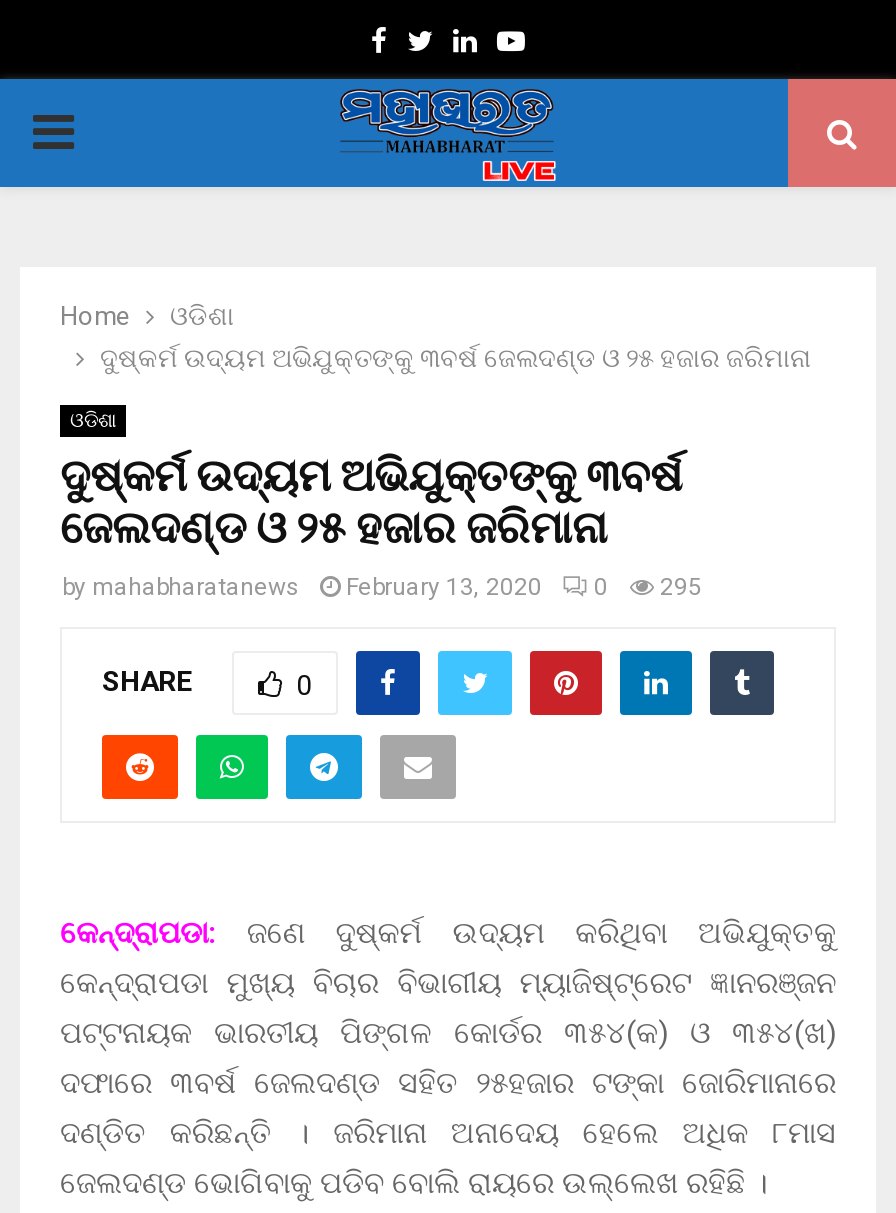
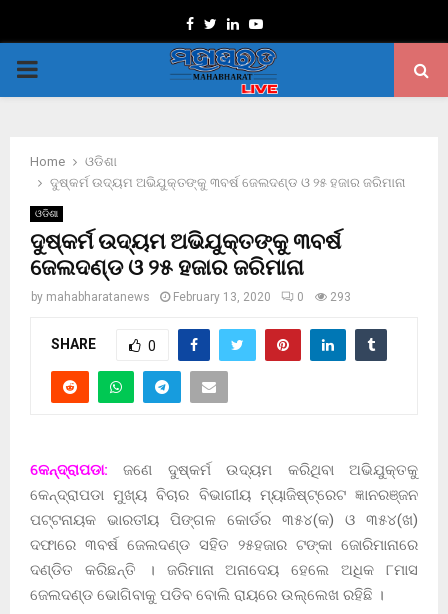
[62,573,702,601] by mahabharatanews February 13, 2020 0 295 -> [31,290,351,304] by mahabharatanews February 13, 2020 0 293

